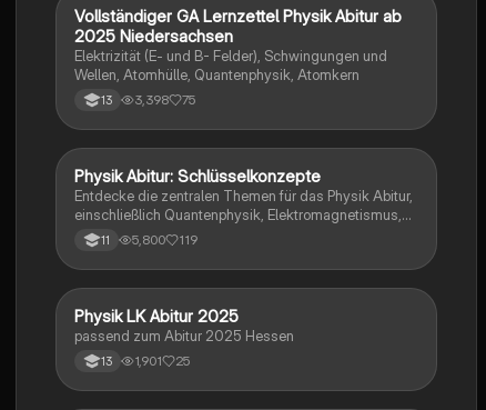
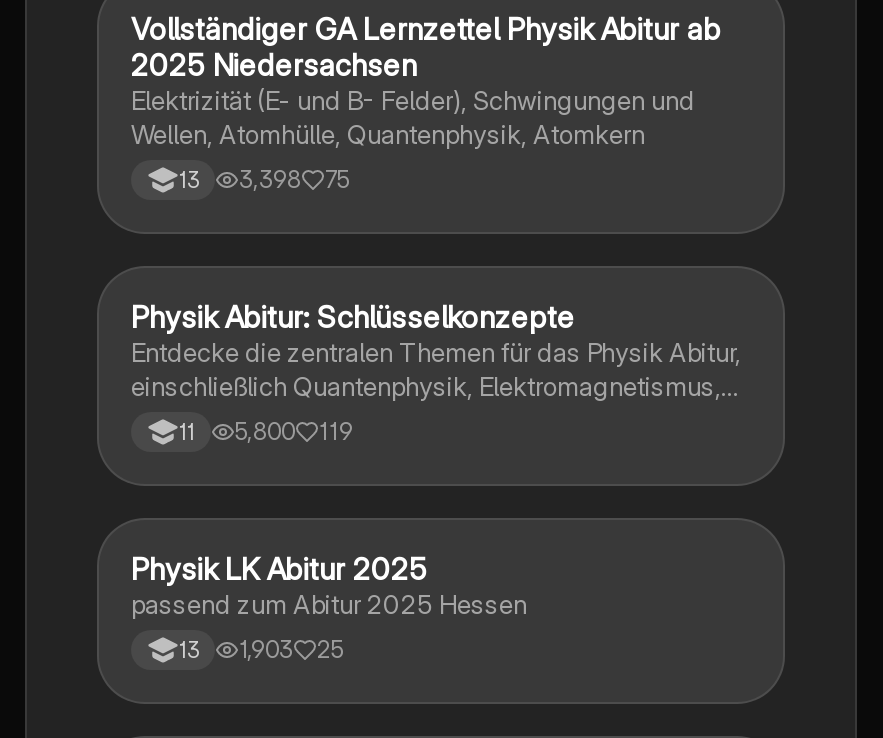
[101,352,190,369] 13 1,901 25 -> [179,634,343,664] 13 1,903 25

